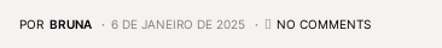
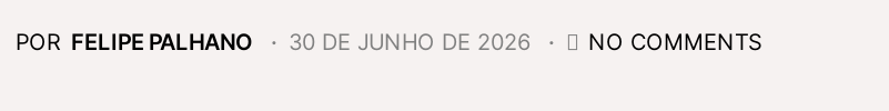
[19,16,245,31] POR BRUNA | 6 DE JANEIRO DE 2025 -> [16,28,531,55] POR FELIPE PALHANO | 30 DE JUNHO DE 2026

